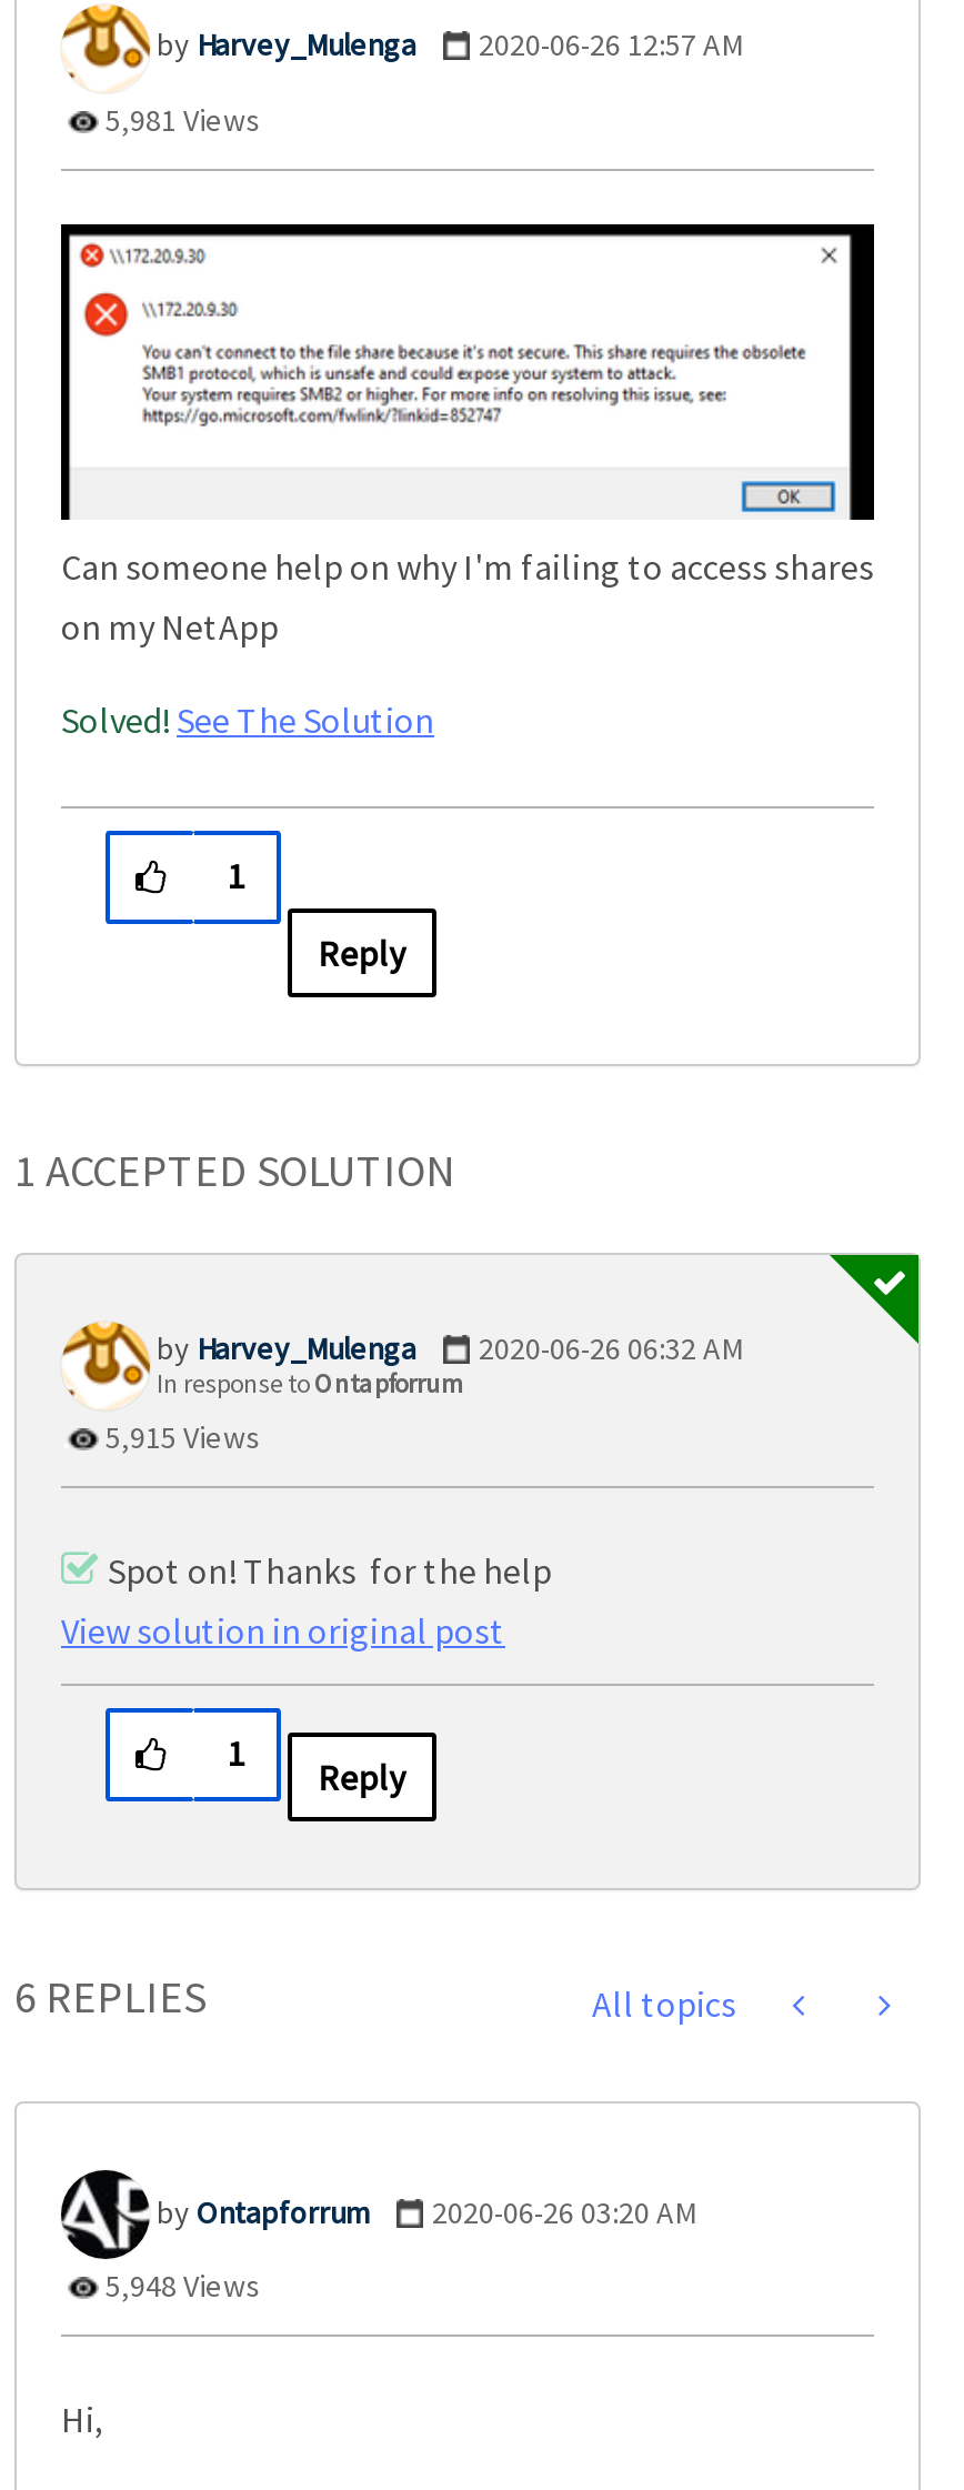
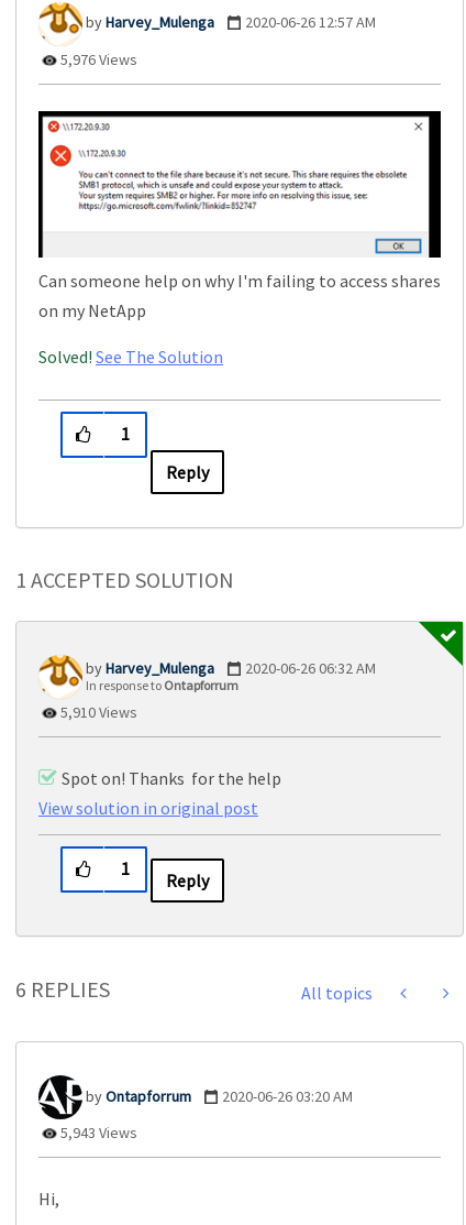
[99,100,261,140] 5,981 Views -> [57,50,137,69] 5,976 Views
[99,1418,261,1458] 5,915 Views -> [57,703,137,722] 5,910 Views
[99,2266,261,2306] 5,948 Views -> [57,1123,137,1143] 5,943 Views

